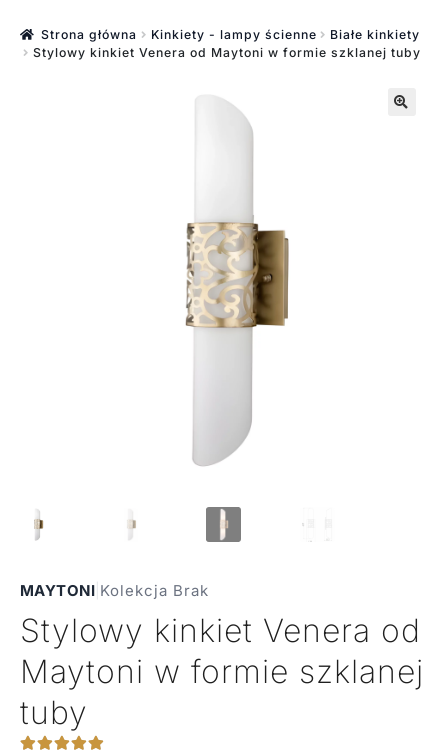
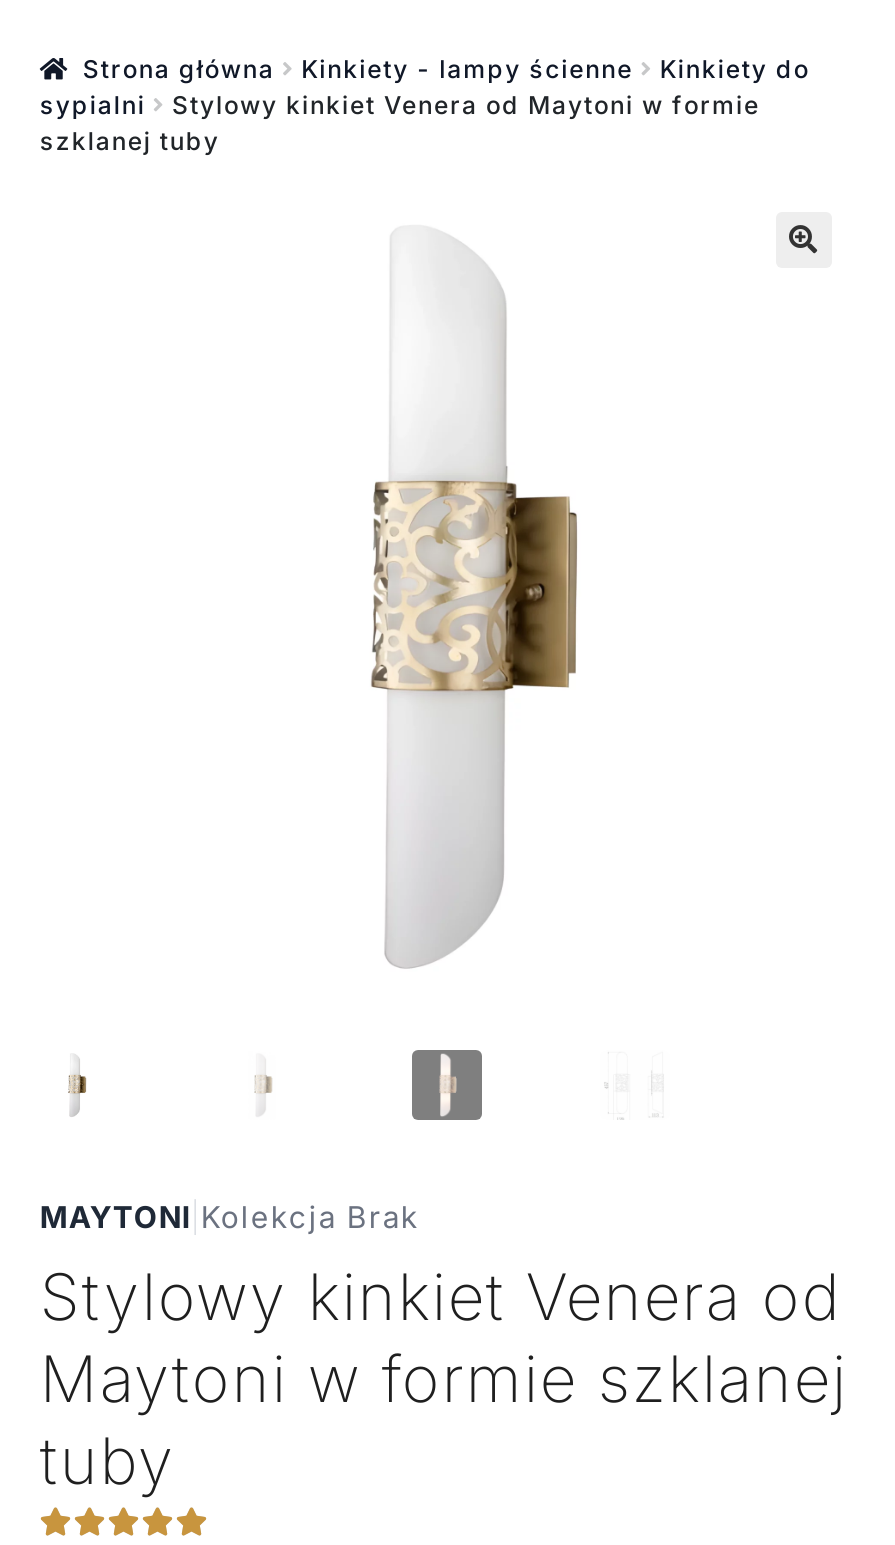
[33,27,421,60] Białe kinkiety | Stylowy kinkiet Venera od Maytoni w formie szklanej tuby -> [40,54,810,156] Kinkiety do | sypialni | Stylowy kinkiet Venera od Maytoni w formie | szklanej tuby

